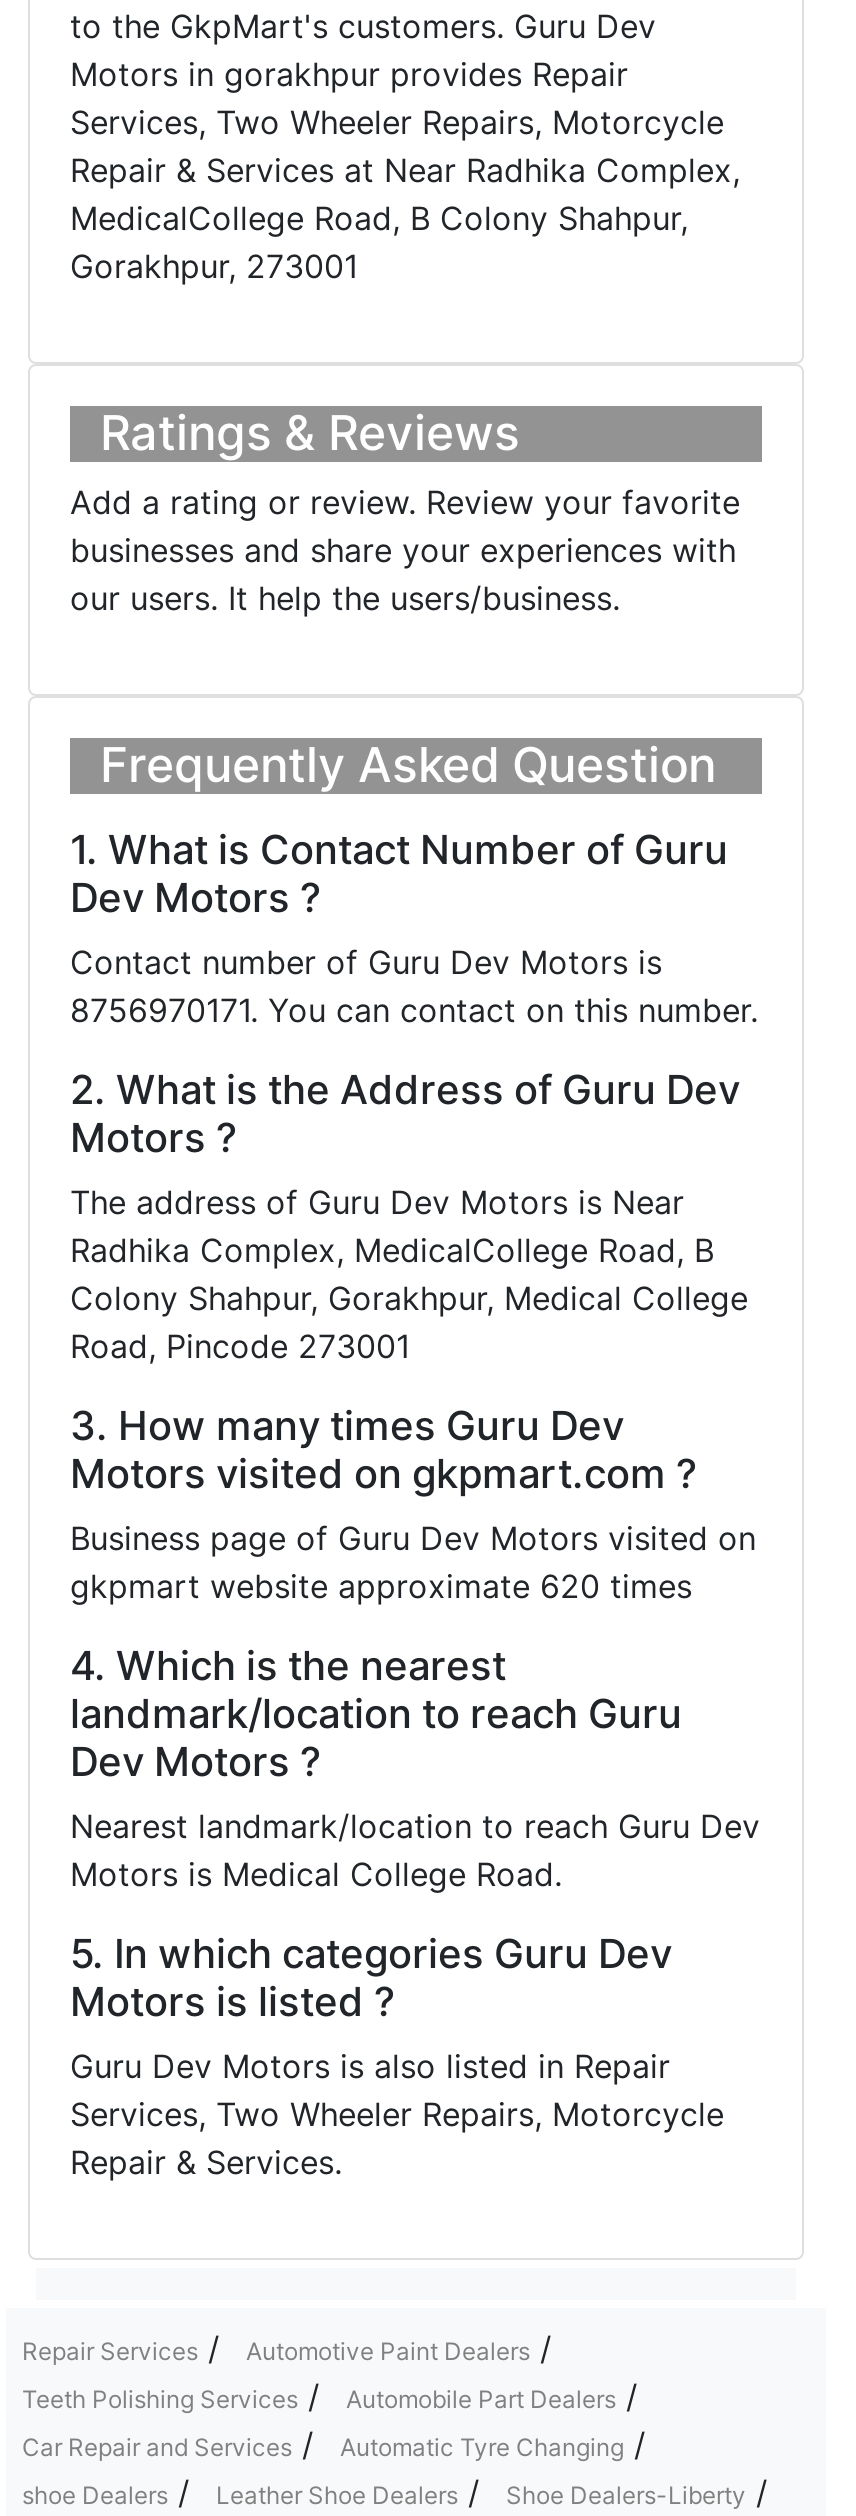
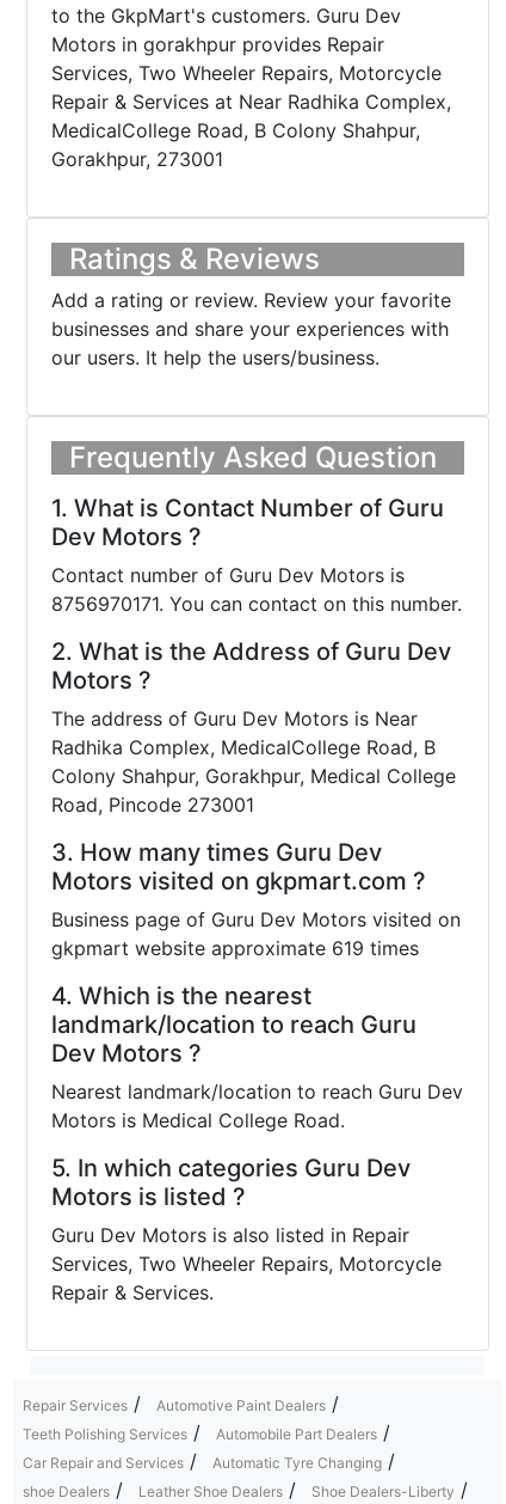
[70,1566,692,1606] gkpmart website approximate 620 times -> [51,936,419,960] gkpmart website approximate 619 times

